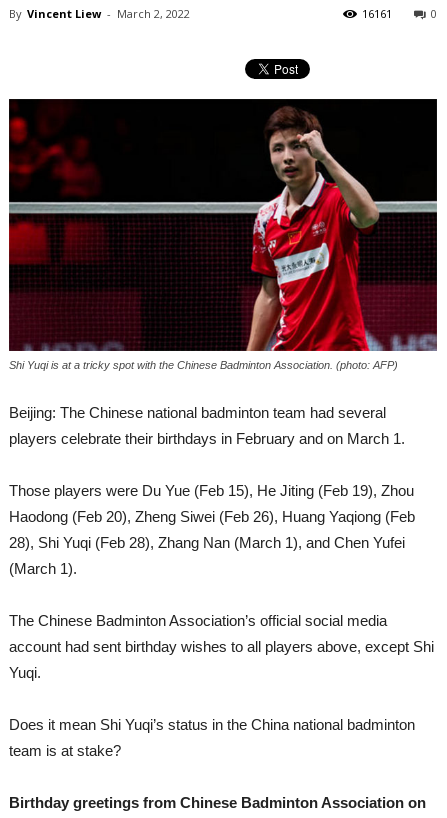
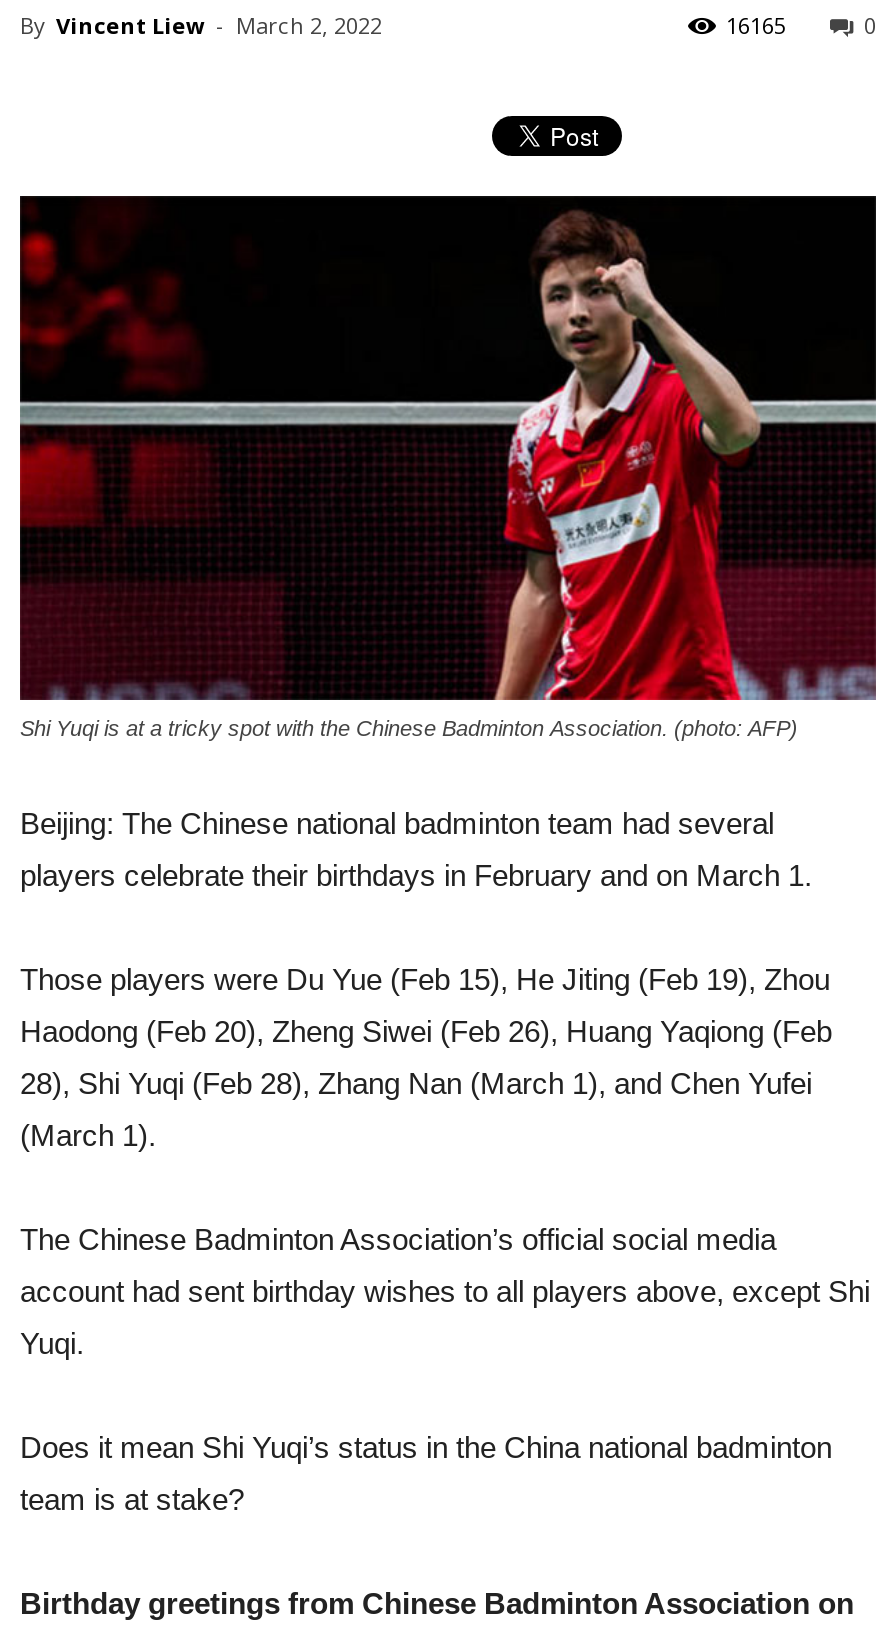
[362,6,392,21] 16161 -> [726,10,786,40] 16165

